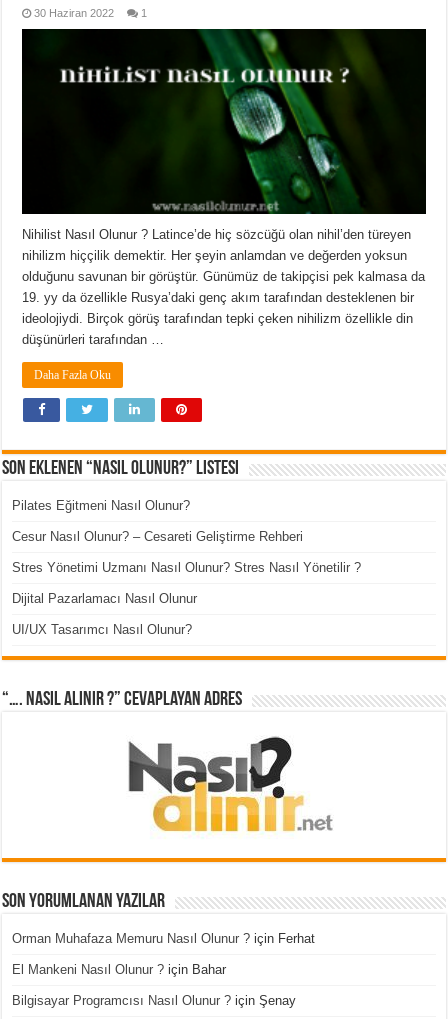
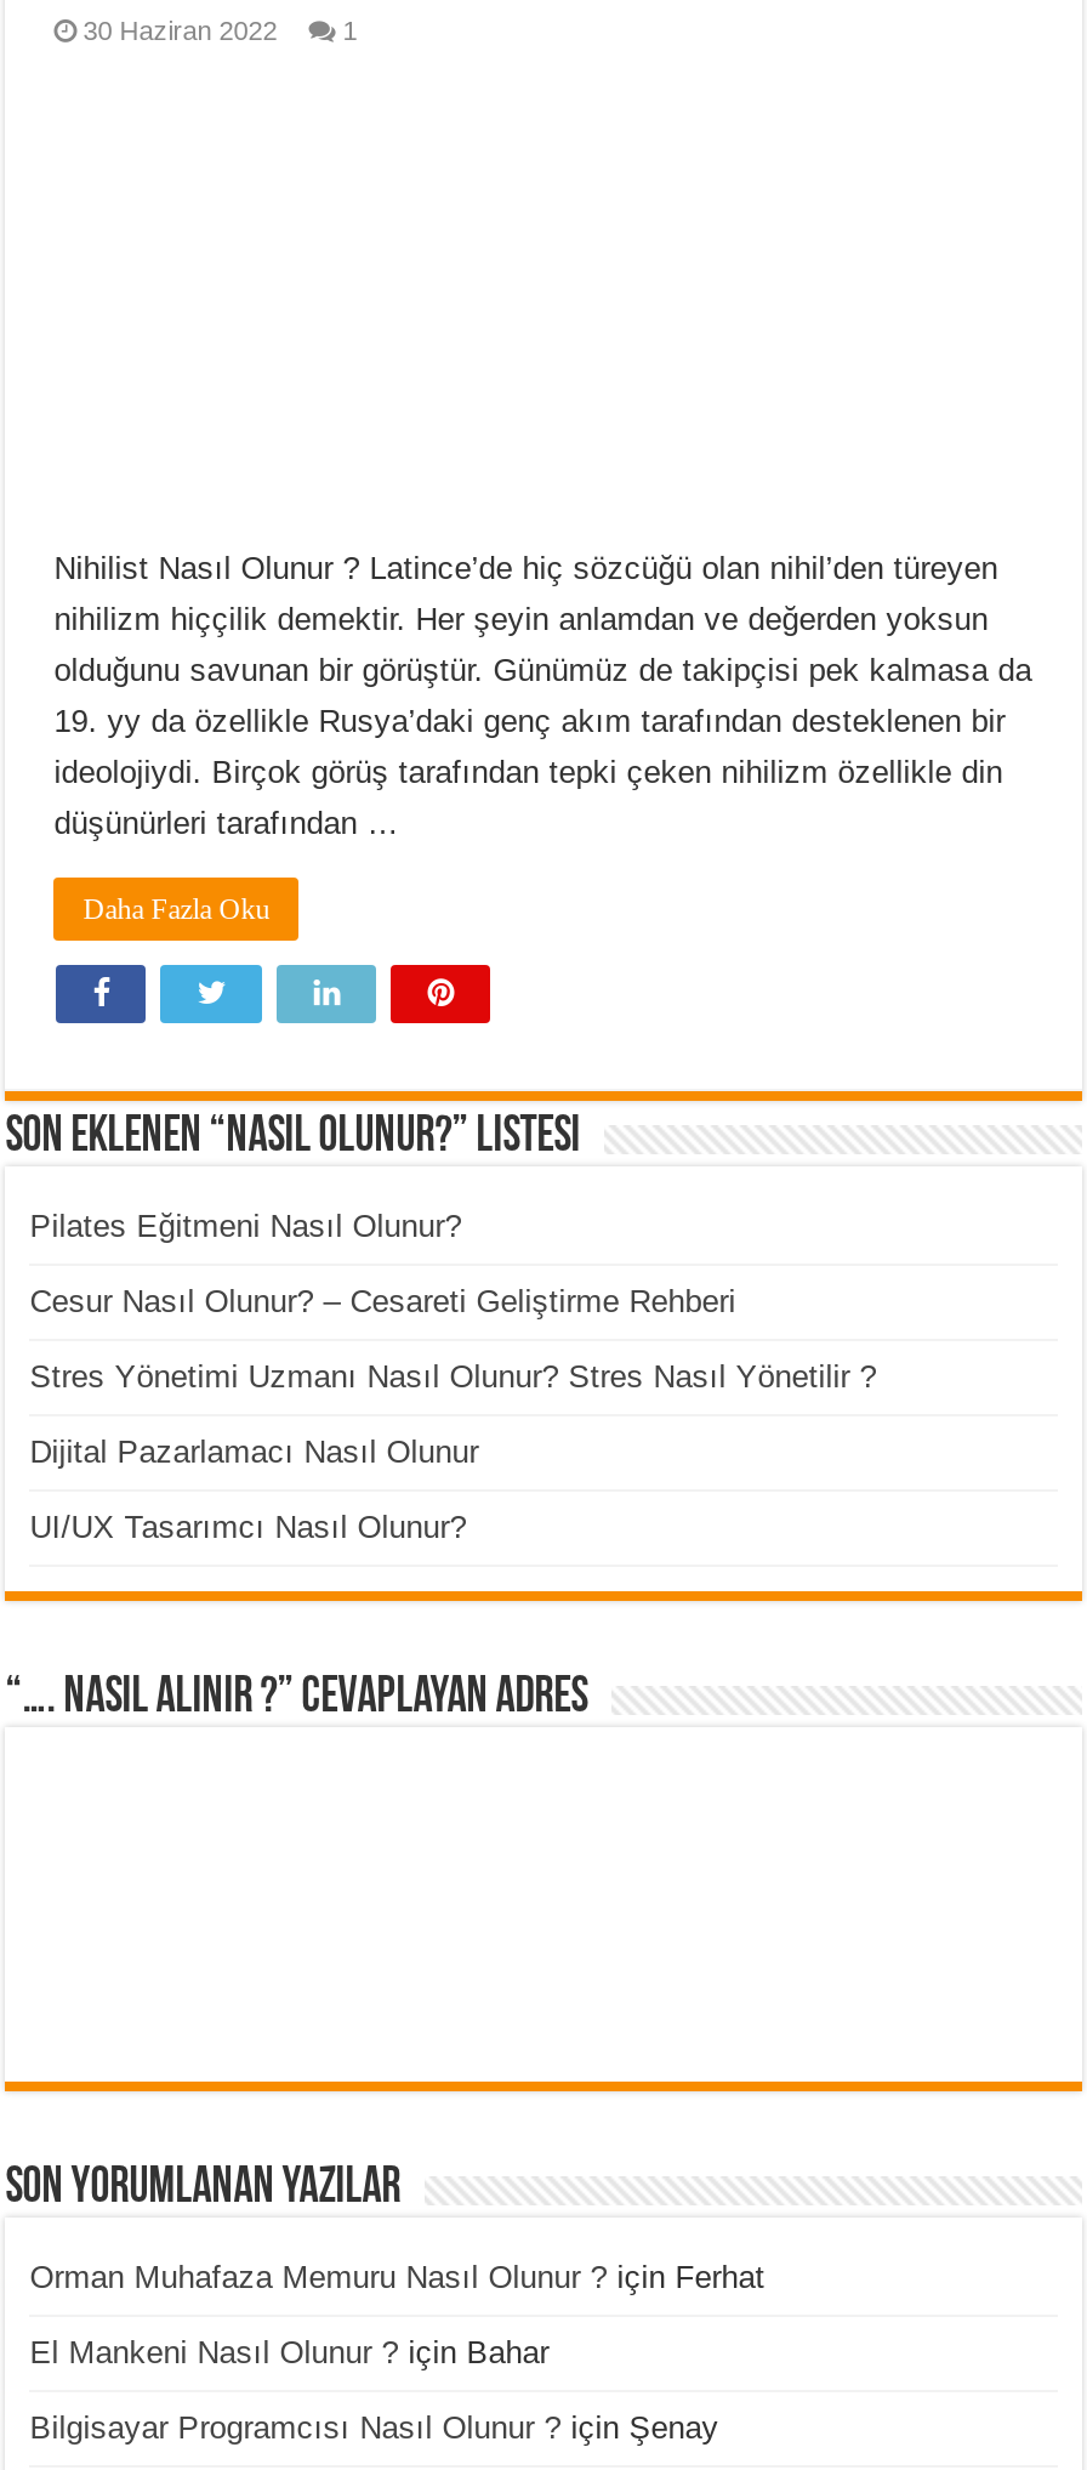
[21,28,427,215] [image] -> none
[128,736,333,833] [image] -> none

